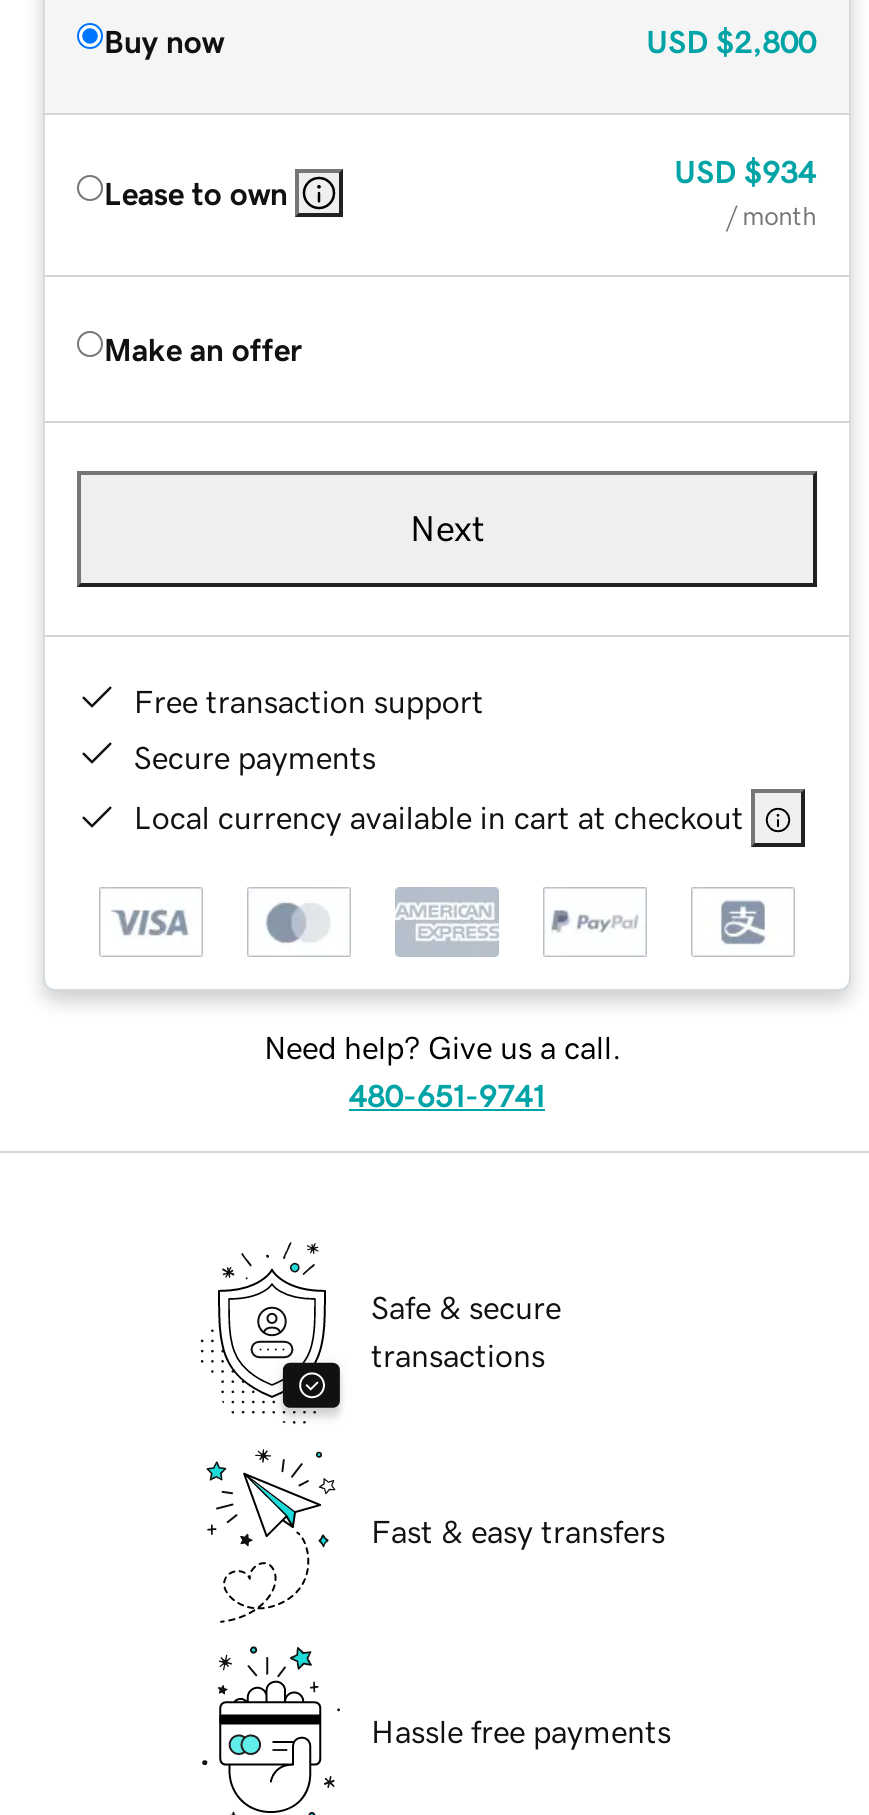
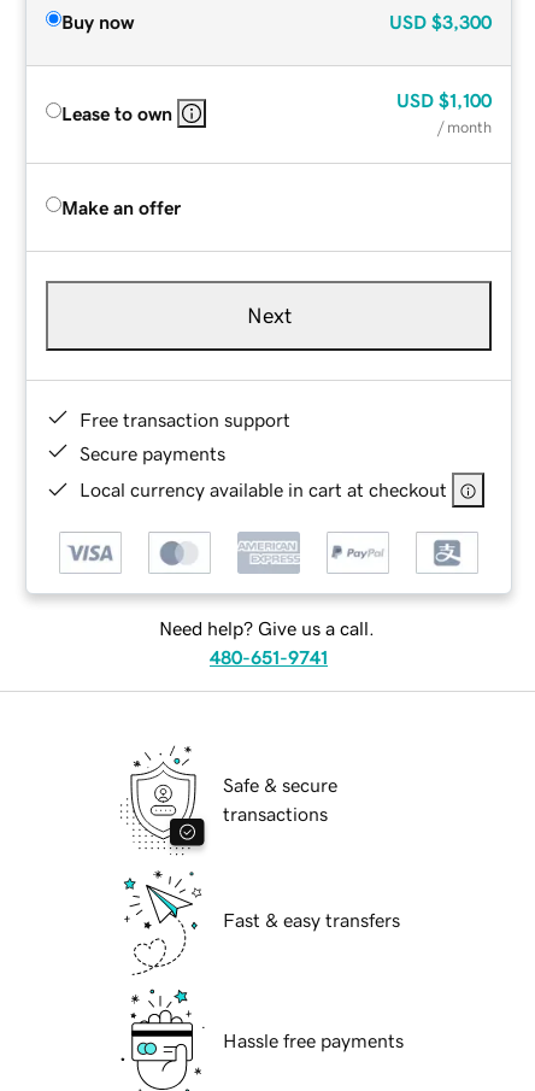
[646,24,816,56] USD $2,800 -> [389,12,491,31] USD $3,300
[674,154,816,186] USD $934 -> [396,90,491,109] USD $1,100

